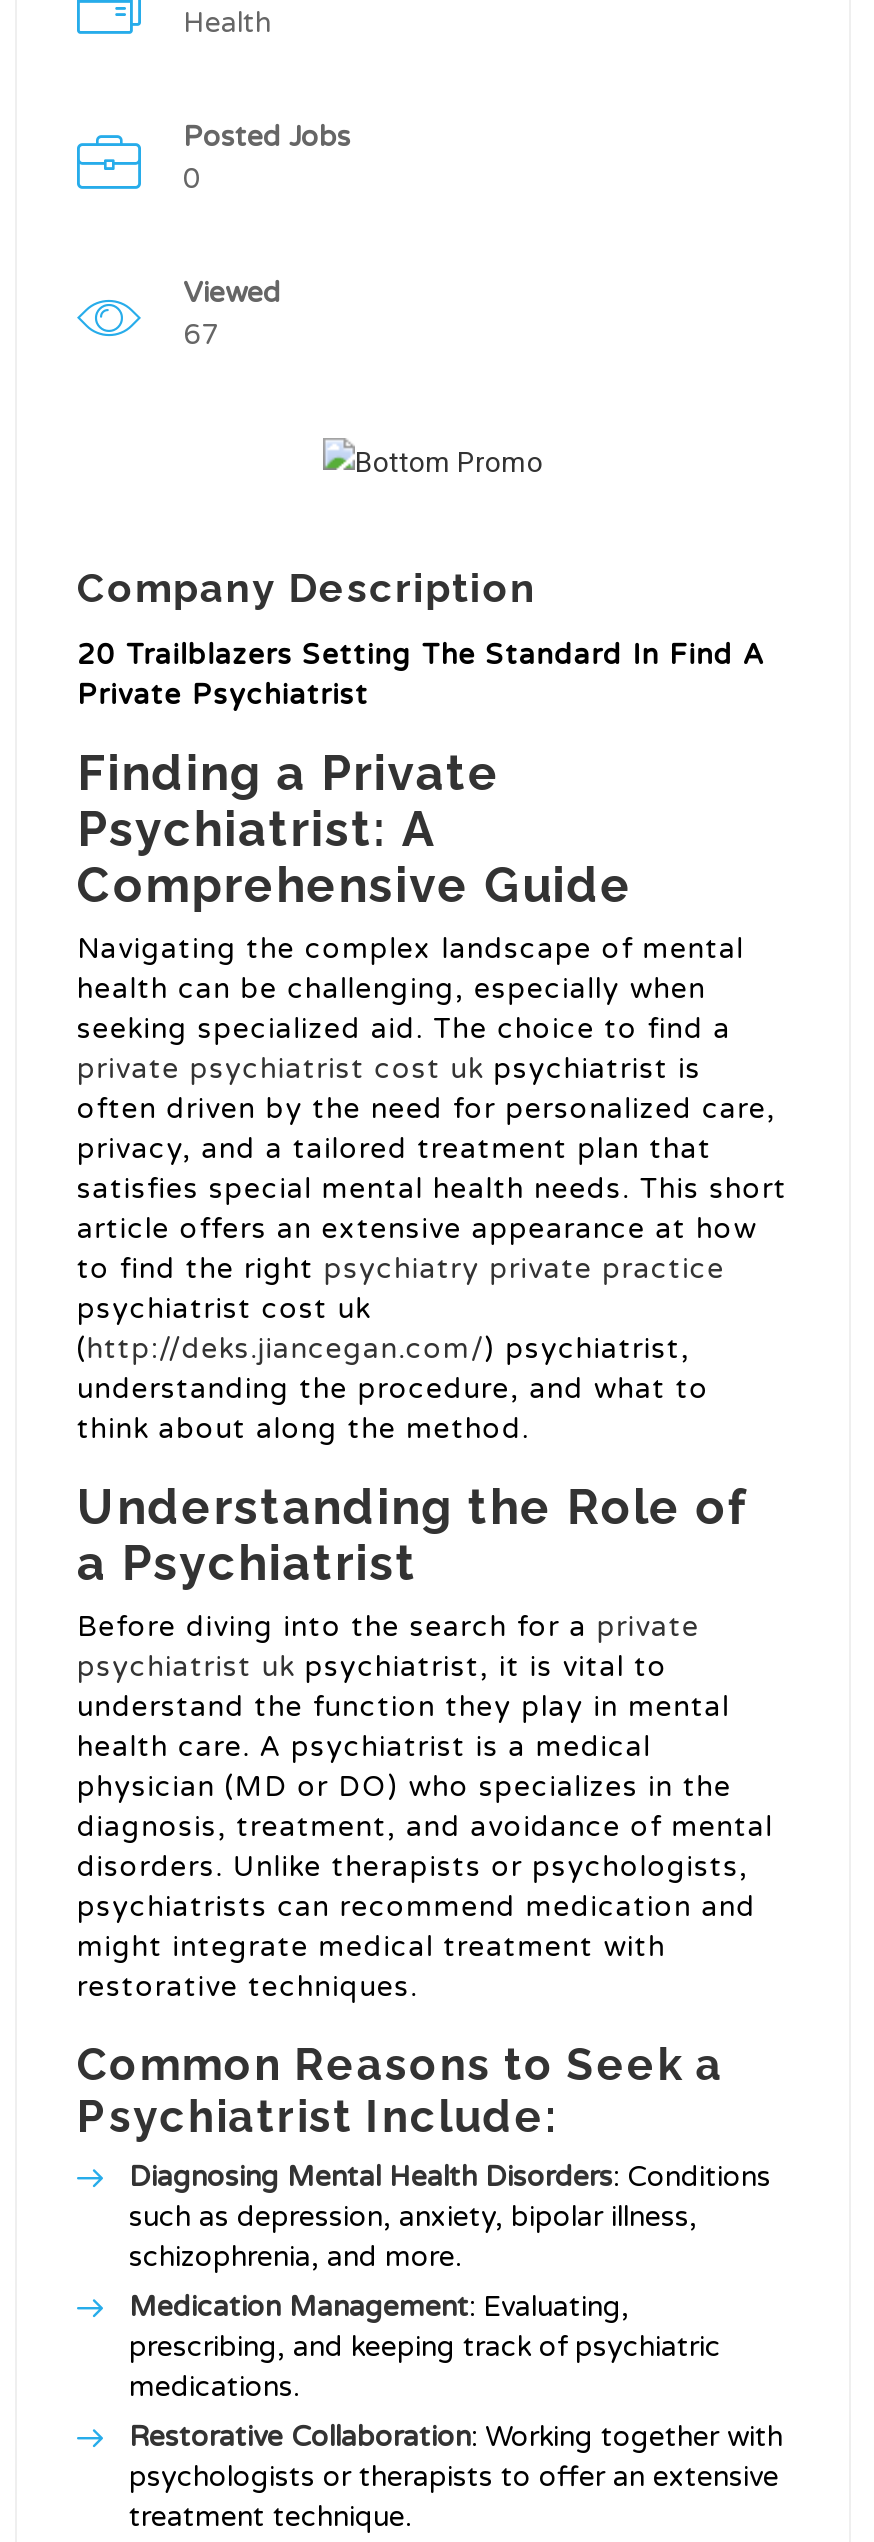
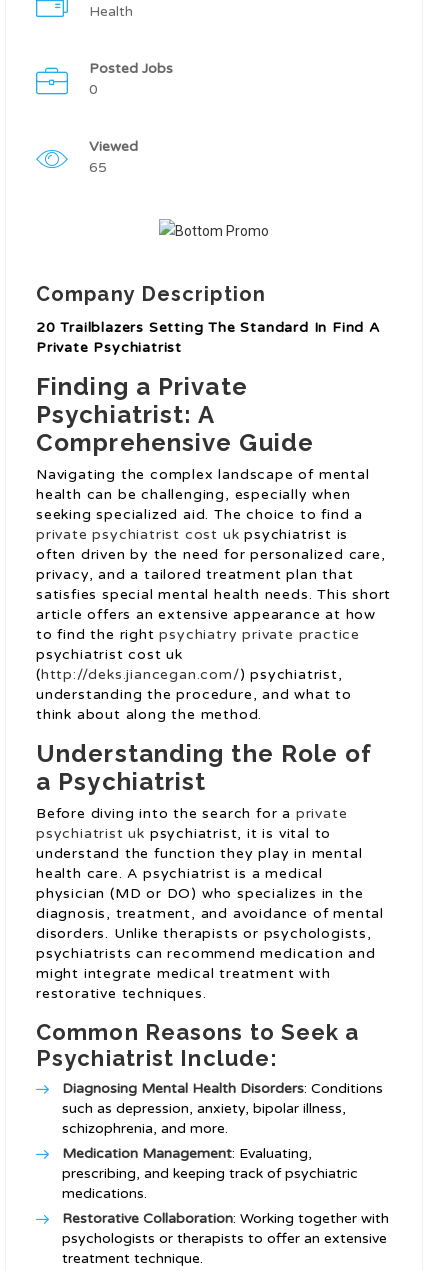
[183,318,219,352] 67 -> [89,159,107,176] 65

